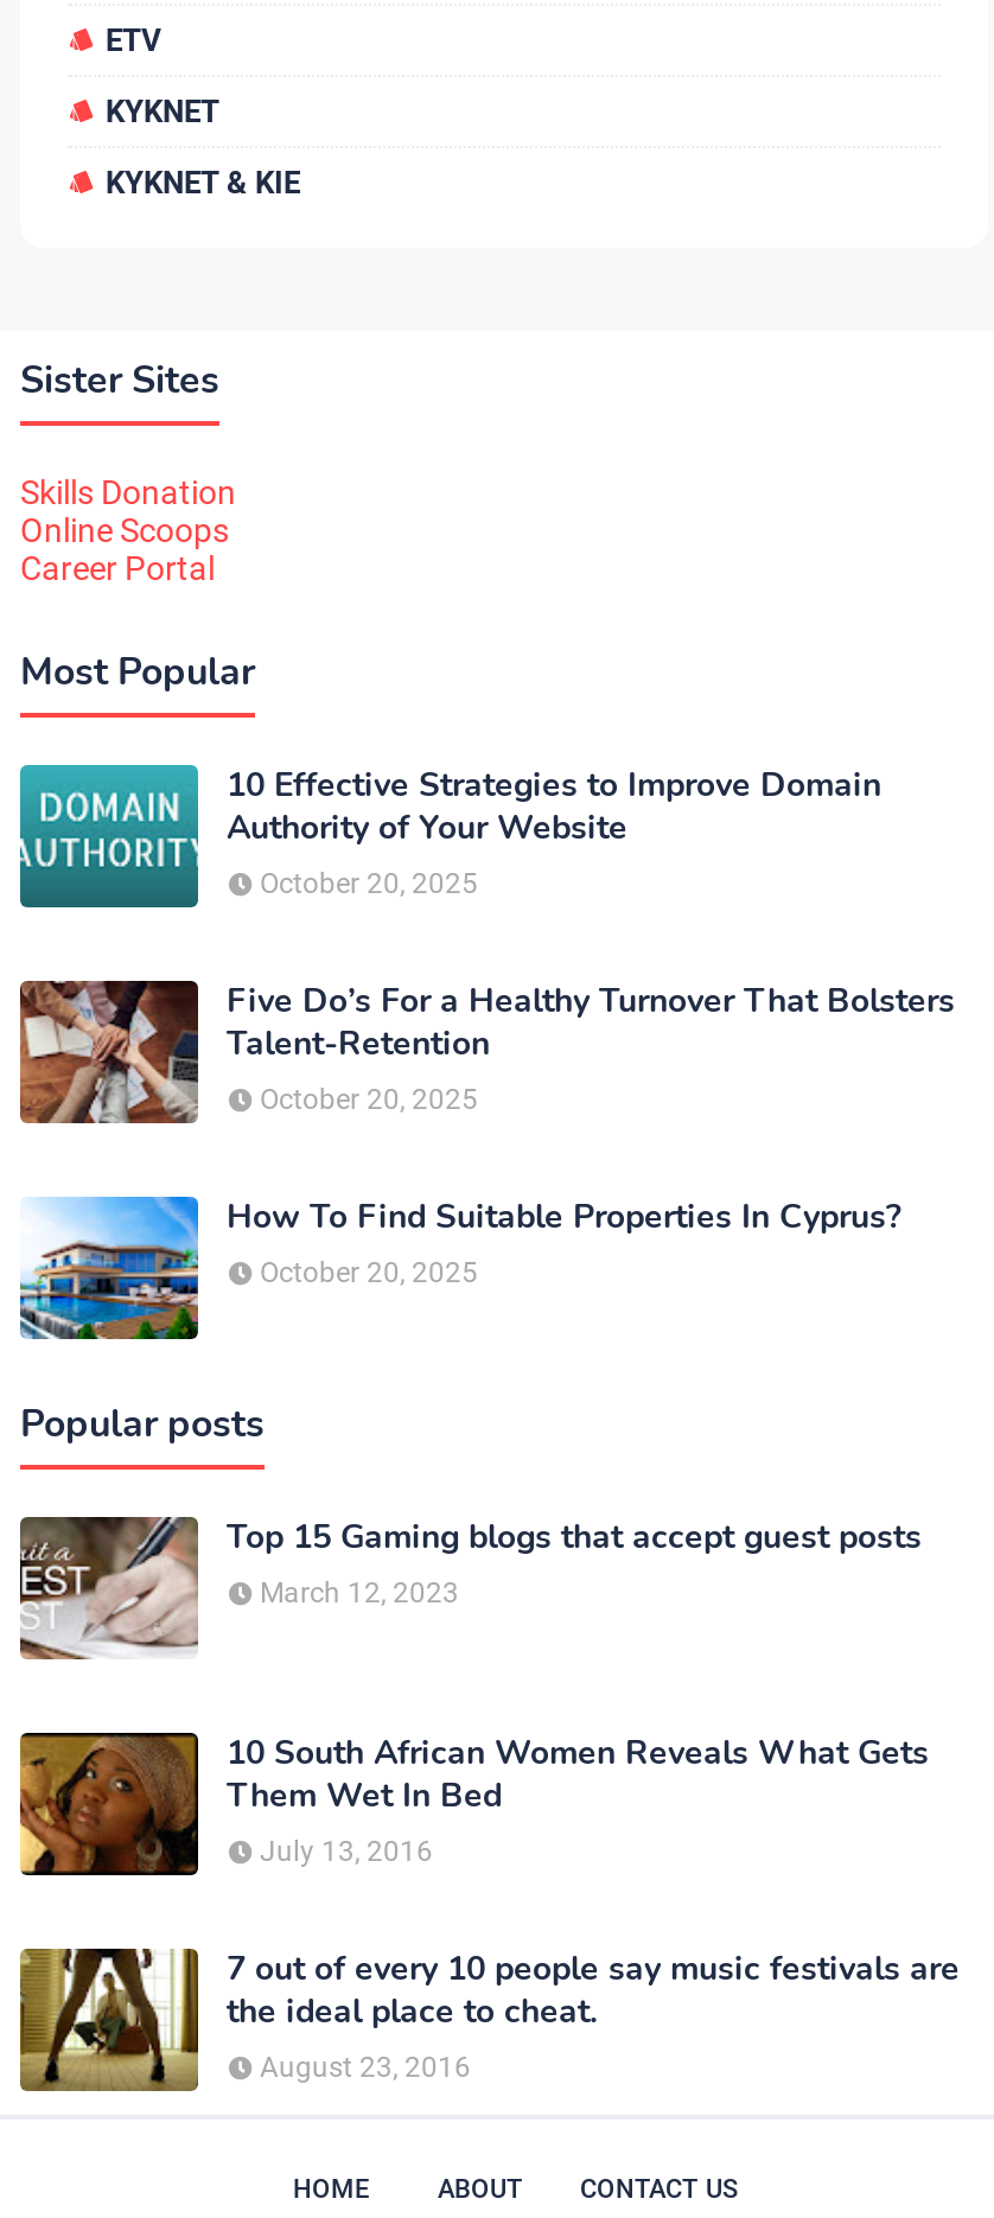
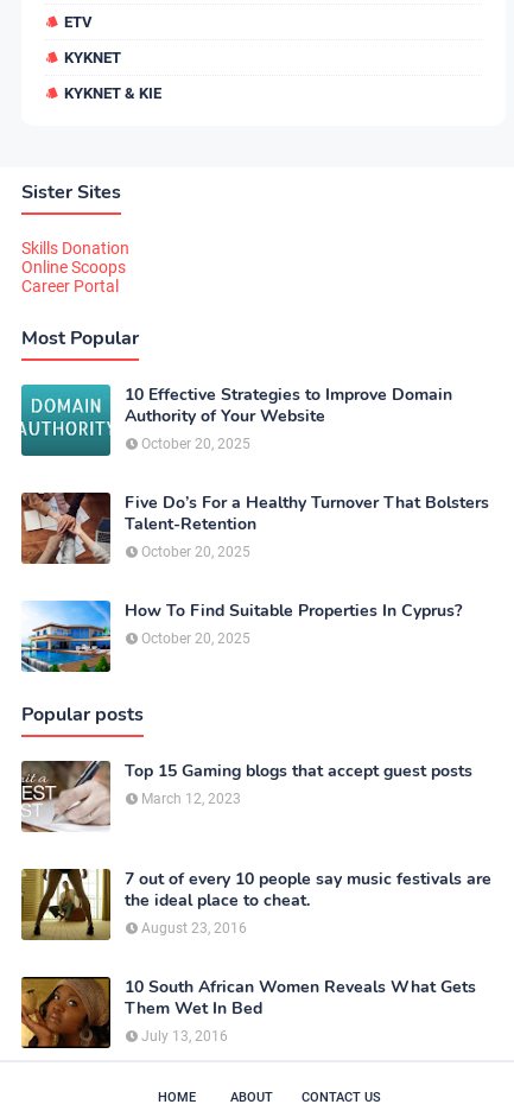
moved [20,1730,929,1878] -> [20,976,476,1049]: [image] | 10 South African Women Reveals What Gets | Them Wet In Bed | July 13, 2016
moved [18,1944,960,2093] -> [20,867,491,941]: [image] | 7 out of every 10 people say music festivals are | the ideal place to cheat. | August 23, 2016

